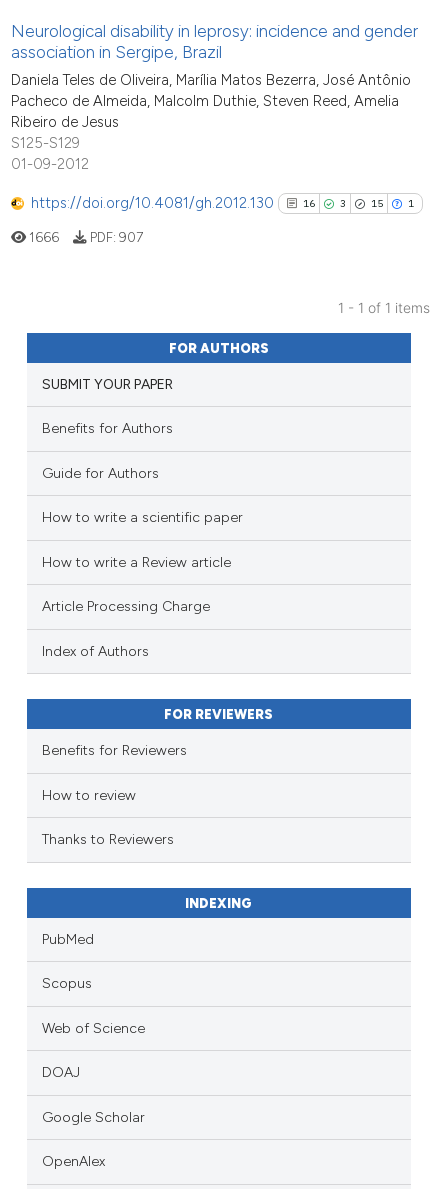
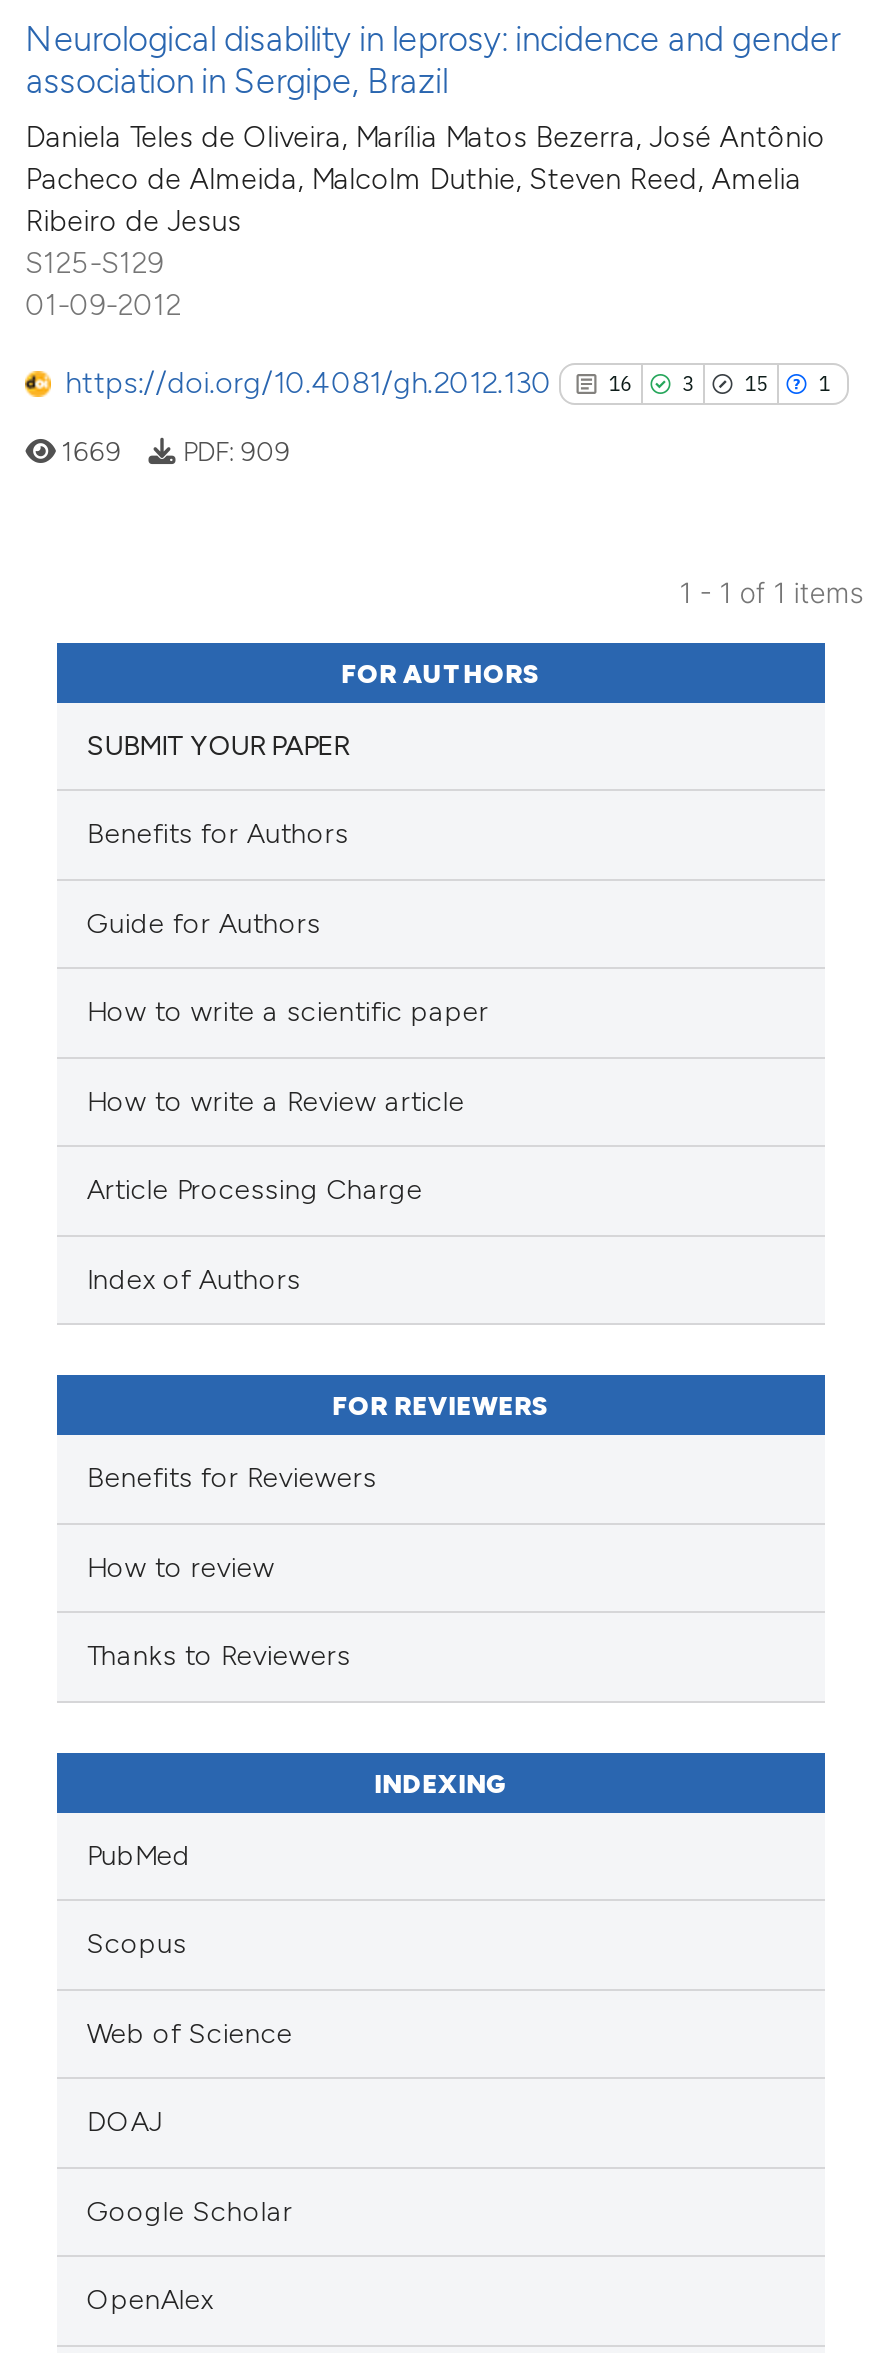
[26,229,59,245] 1666 -> [55,434,121,466] 1669
[87,229,143,245] PDF: 907 -> [176,434,290,466] PDF: 909

